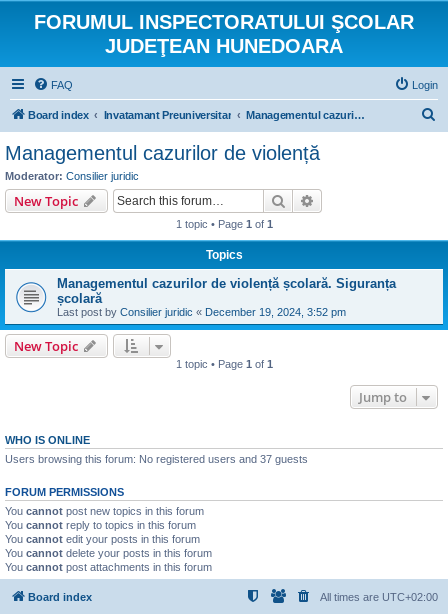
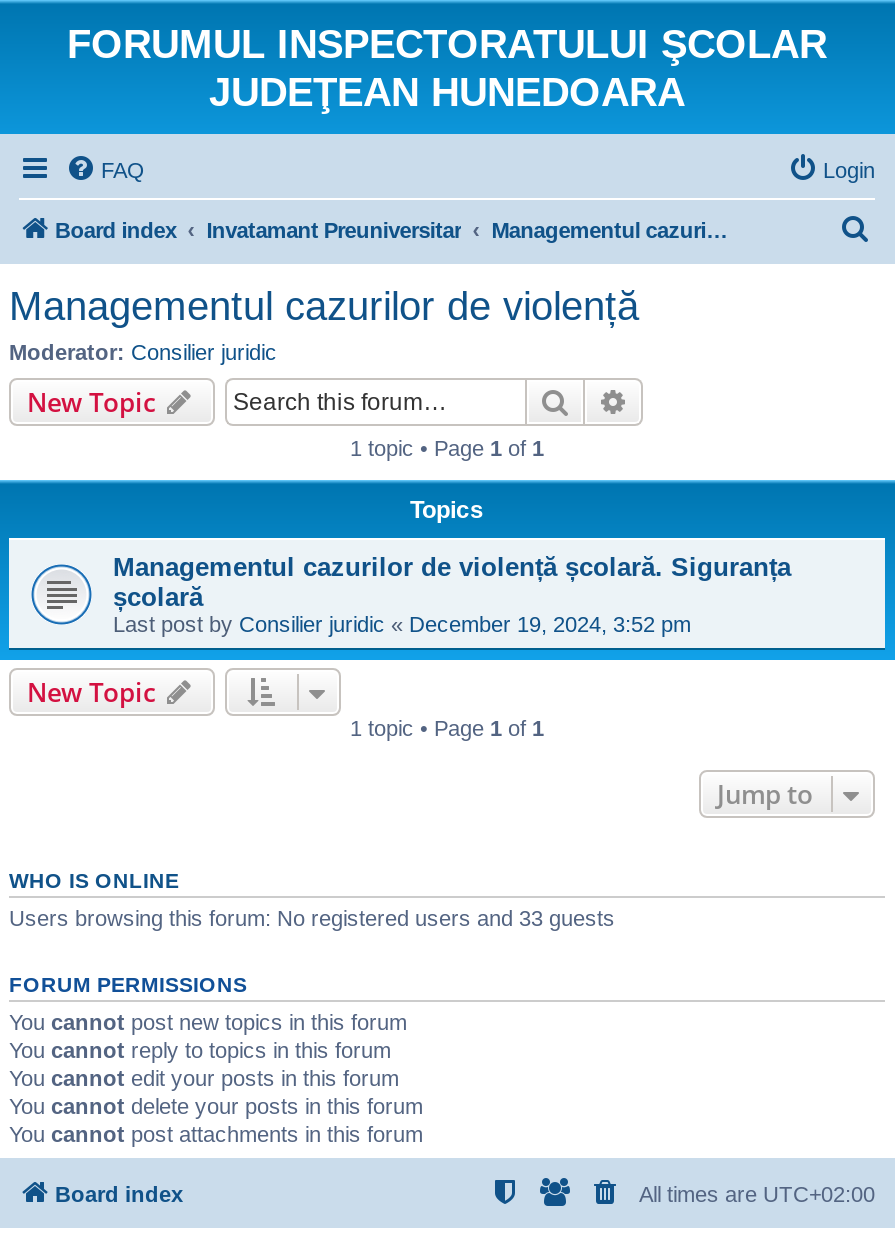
[5,452,308,464] Users browsing this forum: No registered users and 37 guests -> [9,905,615,929] Users browsing this forum: No registered users and 33 guests

